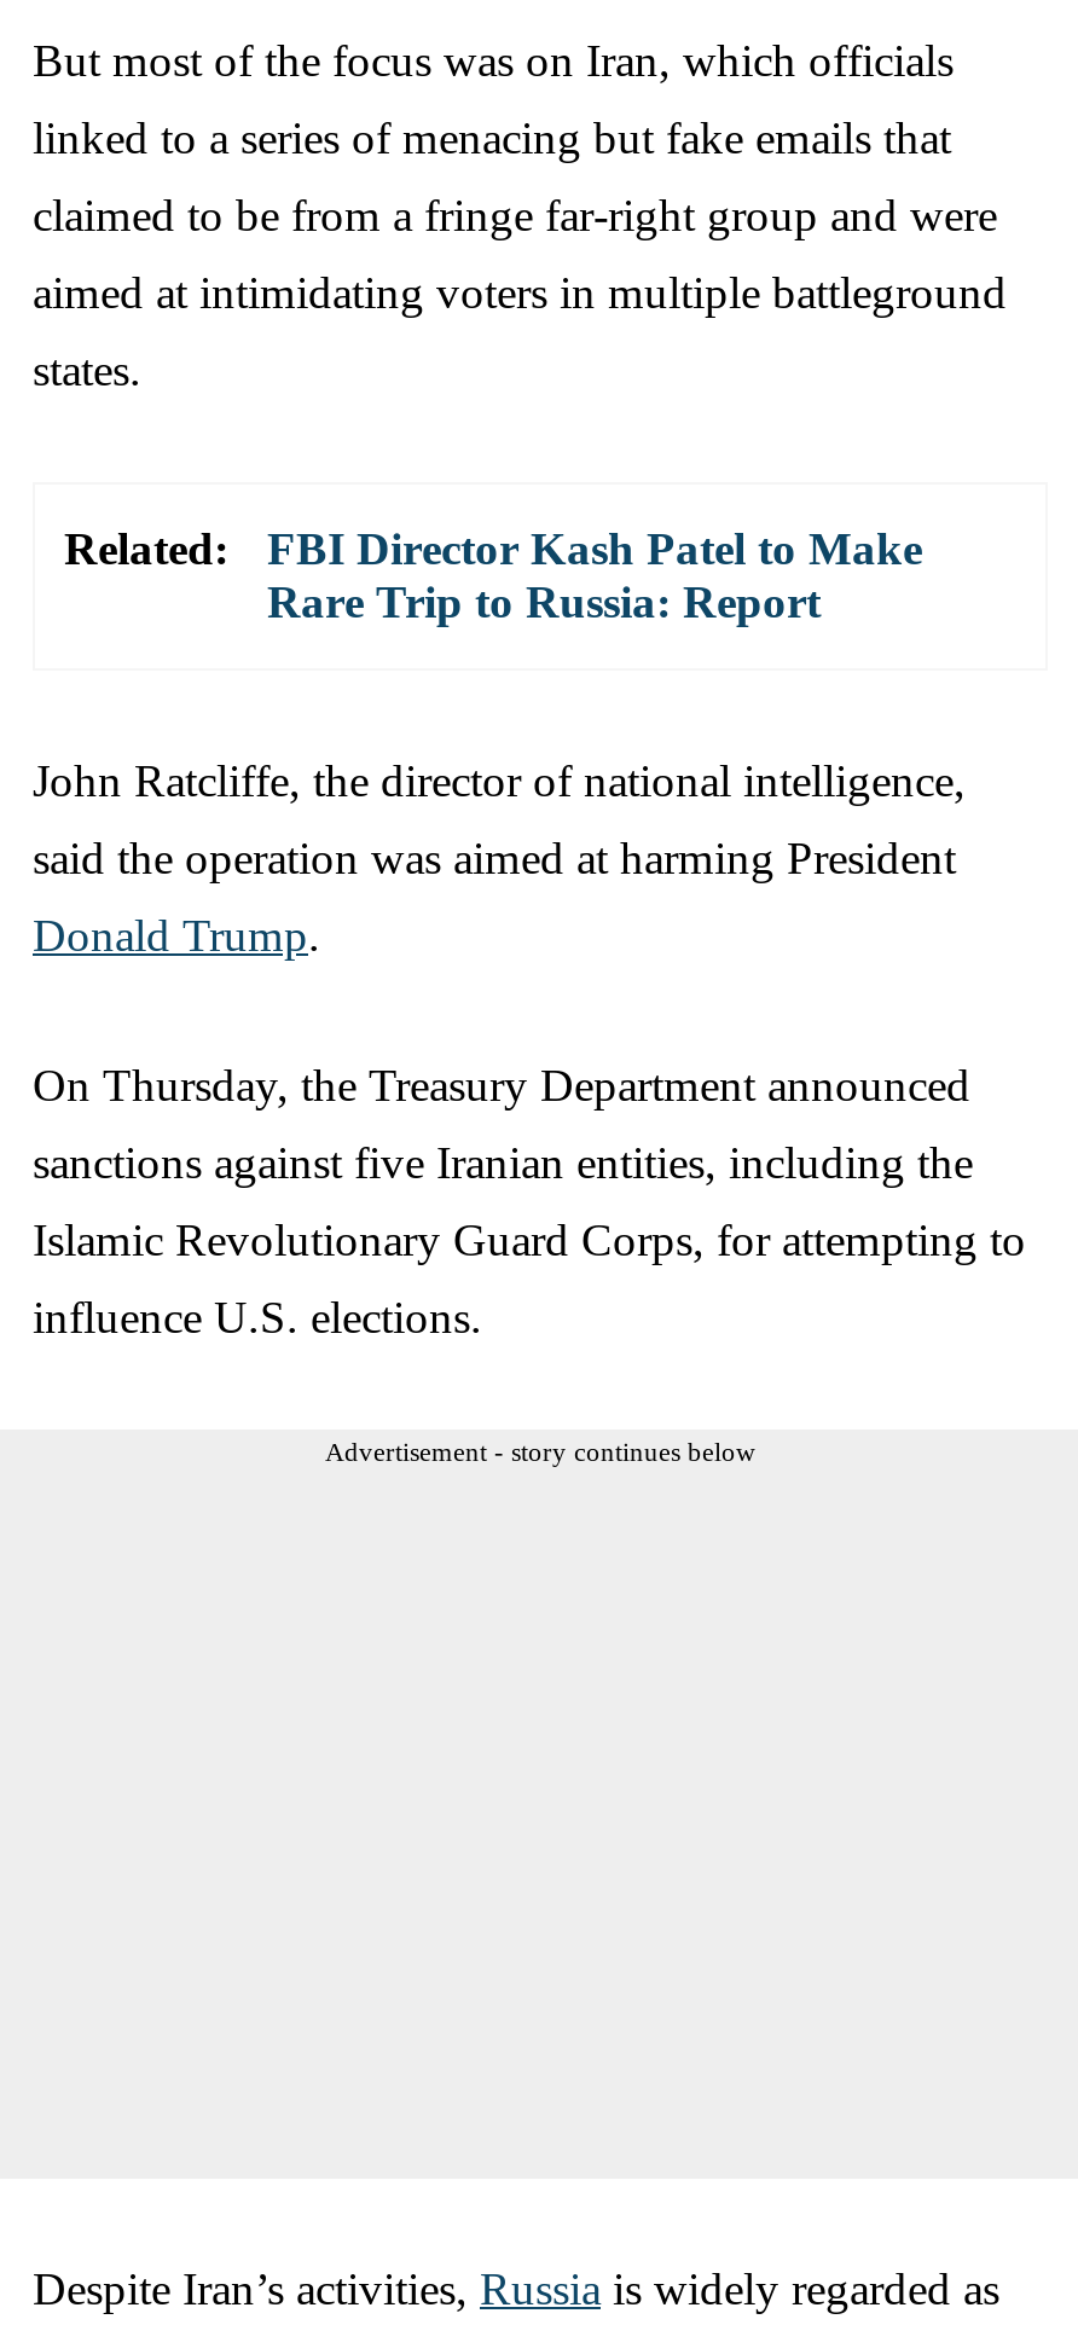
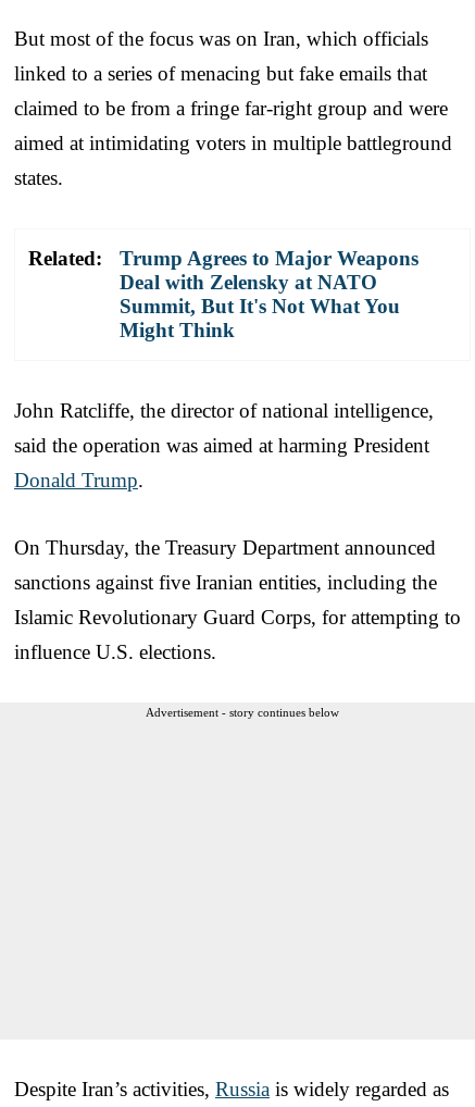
[267,522,922,626] FBI Director Kash Patel to Make | Rare Trip to Russia: Report -> [120,246,418,341] Trump Agrees to Major Weapons | Deal with Zelensky at NATO | Summit, But It's Not What You | Might Think

